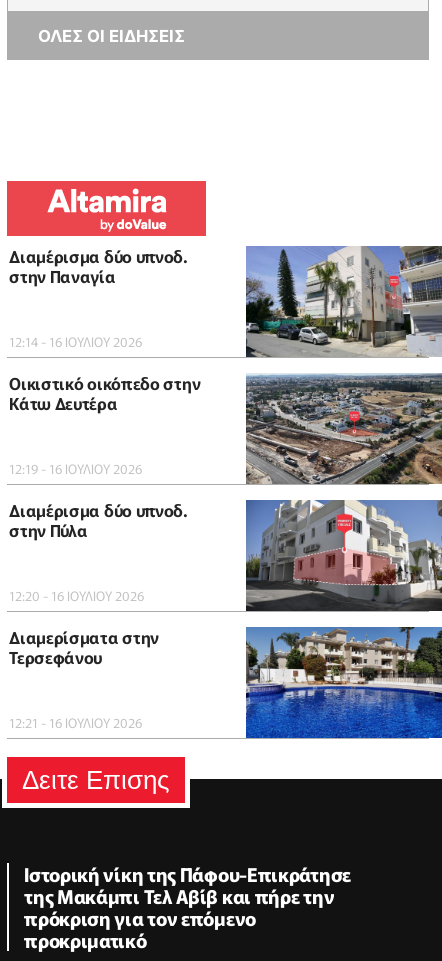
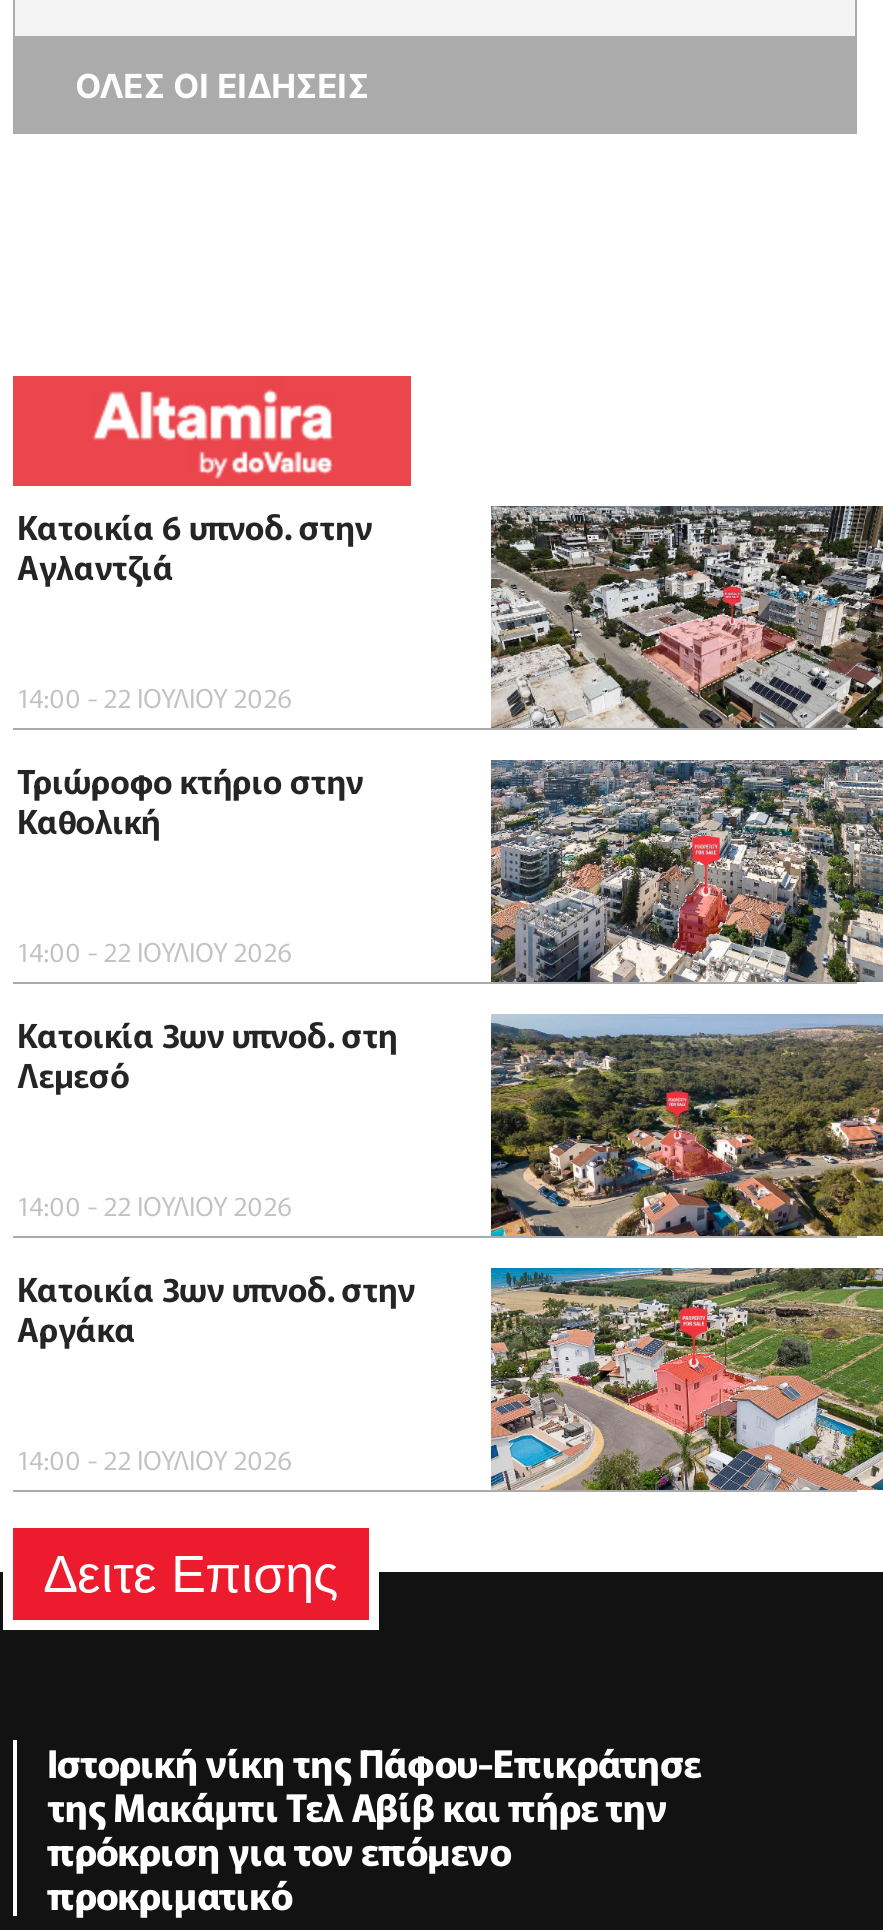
[9,244,187,288] Διαμέρισμα δύο υπνοδ. | στην Παναγία -> [17,502,372,590] Κατοικία 6 υπνοδ. στην | Αγλαντζιά
[245,245,439,358] [image] -> [489,504,877,730] [image]
[9,332,142,351] 12:14 - 16 ΙΟΥΛΙΟΥ 2026 -> [17,678,291,716] 14:00 - 22 ΙΟΥΛΙΟΥ 2026
[9,371,200,415] Οικιστικό οικόπεδο στην | Κάτω Δευτέρα -> [17,756,363,844] Τριώροφο κτήριο στην | Καθολική
[246,373,439,485] [image] -> [491,760,877,984] [image]
[9,459,142,478] 12:19 - 16 ΙΟΥΛΙΟΥ 2026 -> [17,931,291,969] 14:00 - 22 ΙΟΥΛΙΟΥ 2026
[9,498,187,542] Διαμέρισμα δύο υπνοδ. | στην Πύλα -> [17,1009,397,1097] Κατοικία 3ων υπνοδ. στη | Λεμεσό
[245,500,439,612] [image] -> [489,1014,877,1238] [image]
[9,586,144,605] 12:20 - 16 ΙΟΥΛΙΟΥ 2026 -> [17,1185,291,1223] 14:00 - 22 ΙΟΥΛΙΟΥ 2026
[9,625,159,669] Διαμερίσματα στην | Τερσεφάνου -> [17,1263,415,1351] Κατοικία 3ων υπνοδ. στην | Αργάκα
[245,626,439,739] [image] -> [489,1266,877,1492] [image]
[9,713,142,732] 12:21 - 16 ΙΟΥΛΙΟΥ 2026 -> [17,1439,291,1477] 14:00 - 22 ΙΟΥΛΙΟΥ 2026

